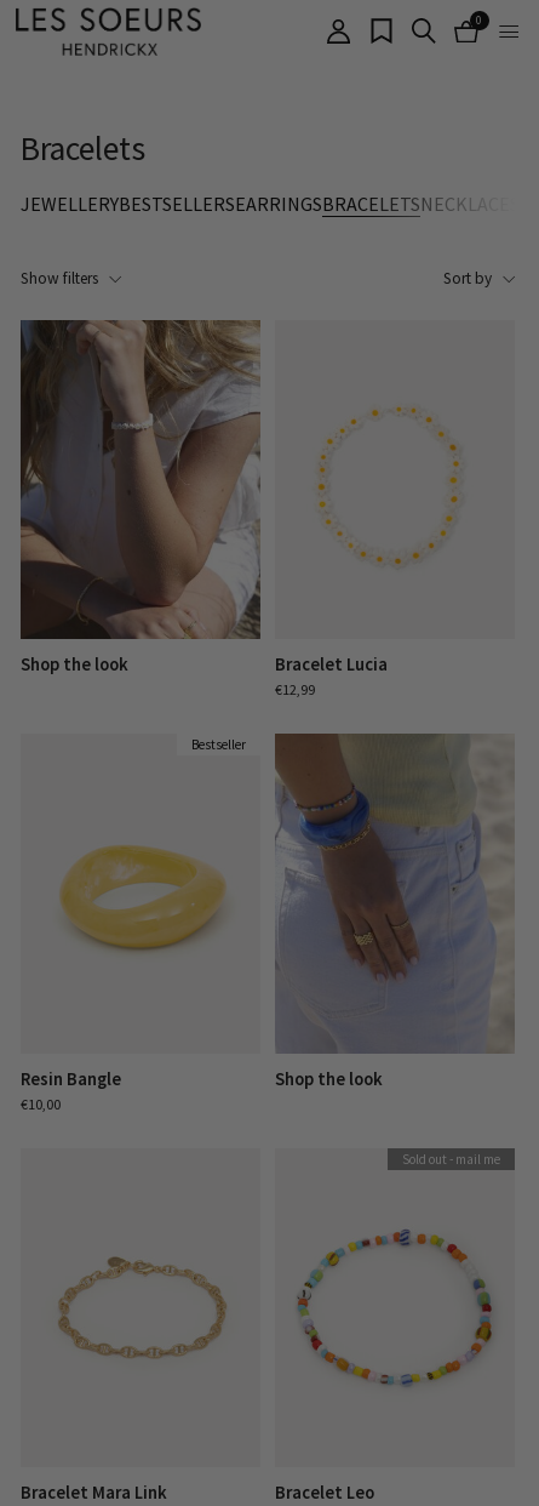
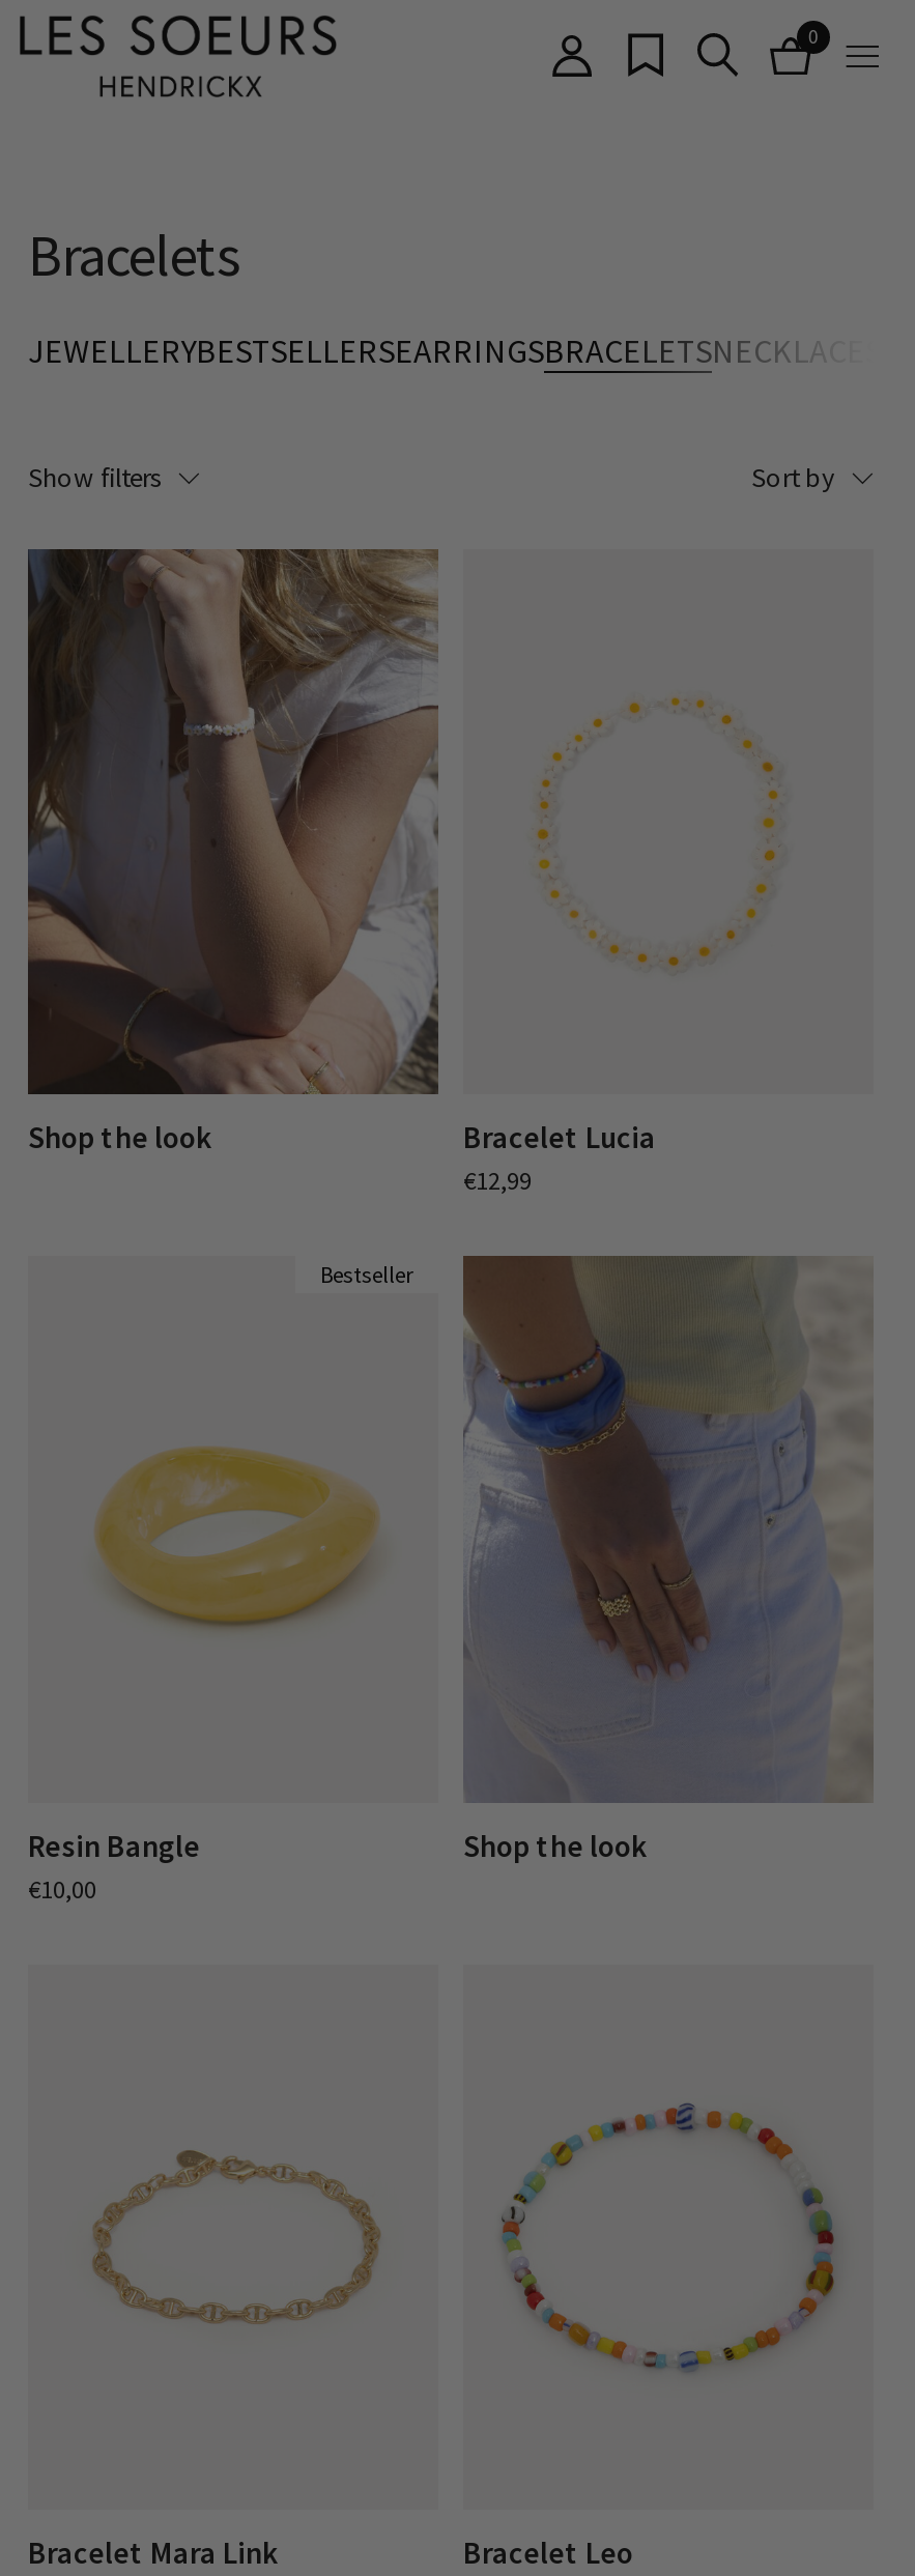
[402,1150,500,1167] Sold out - mail me -> none

